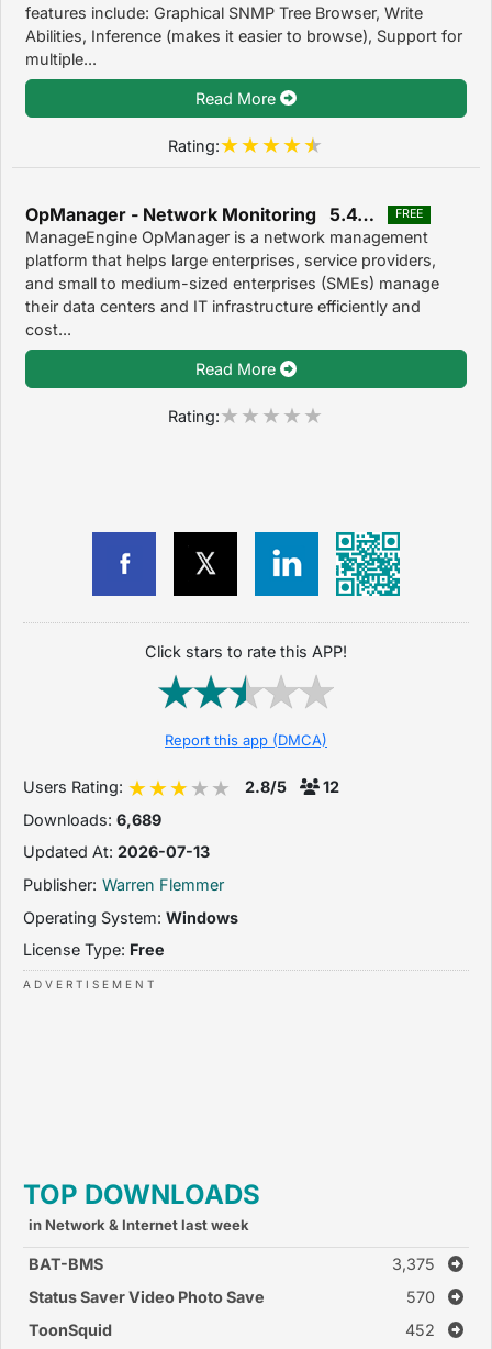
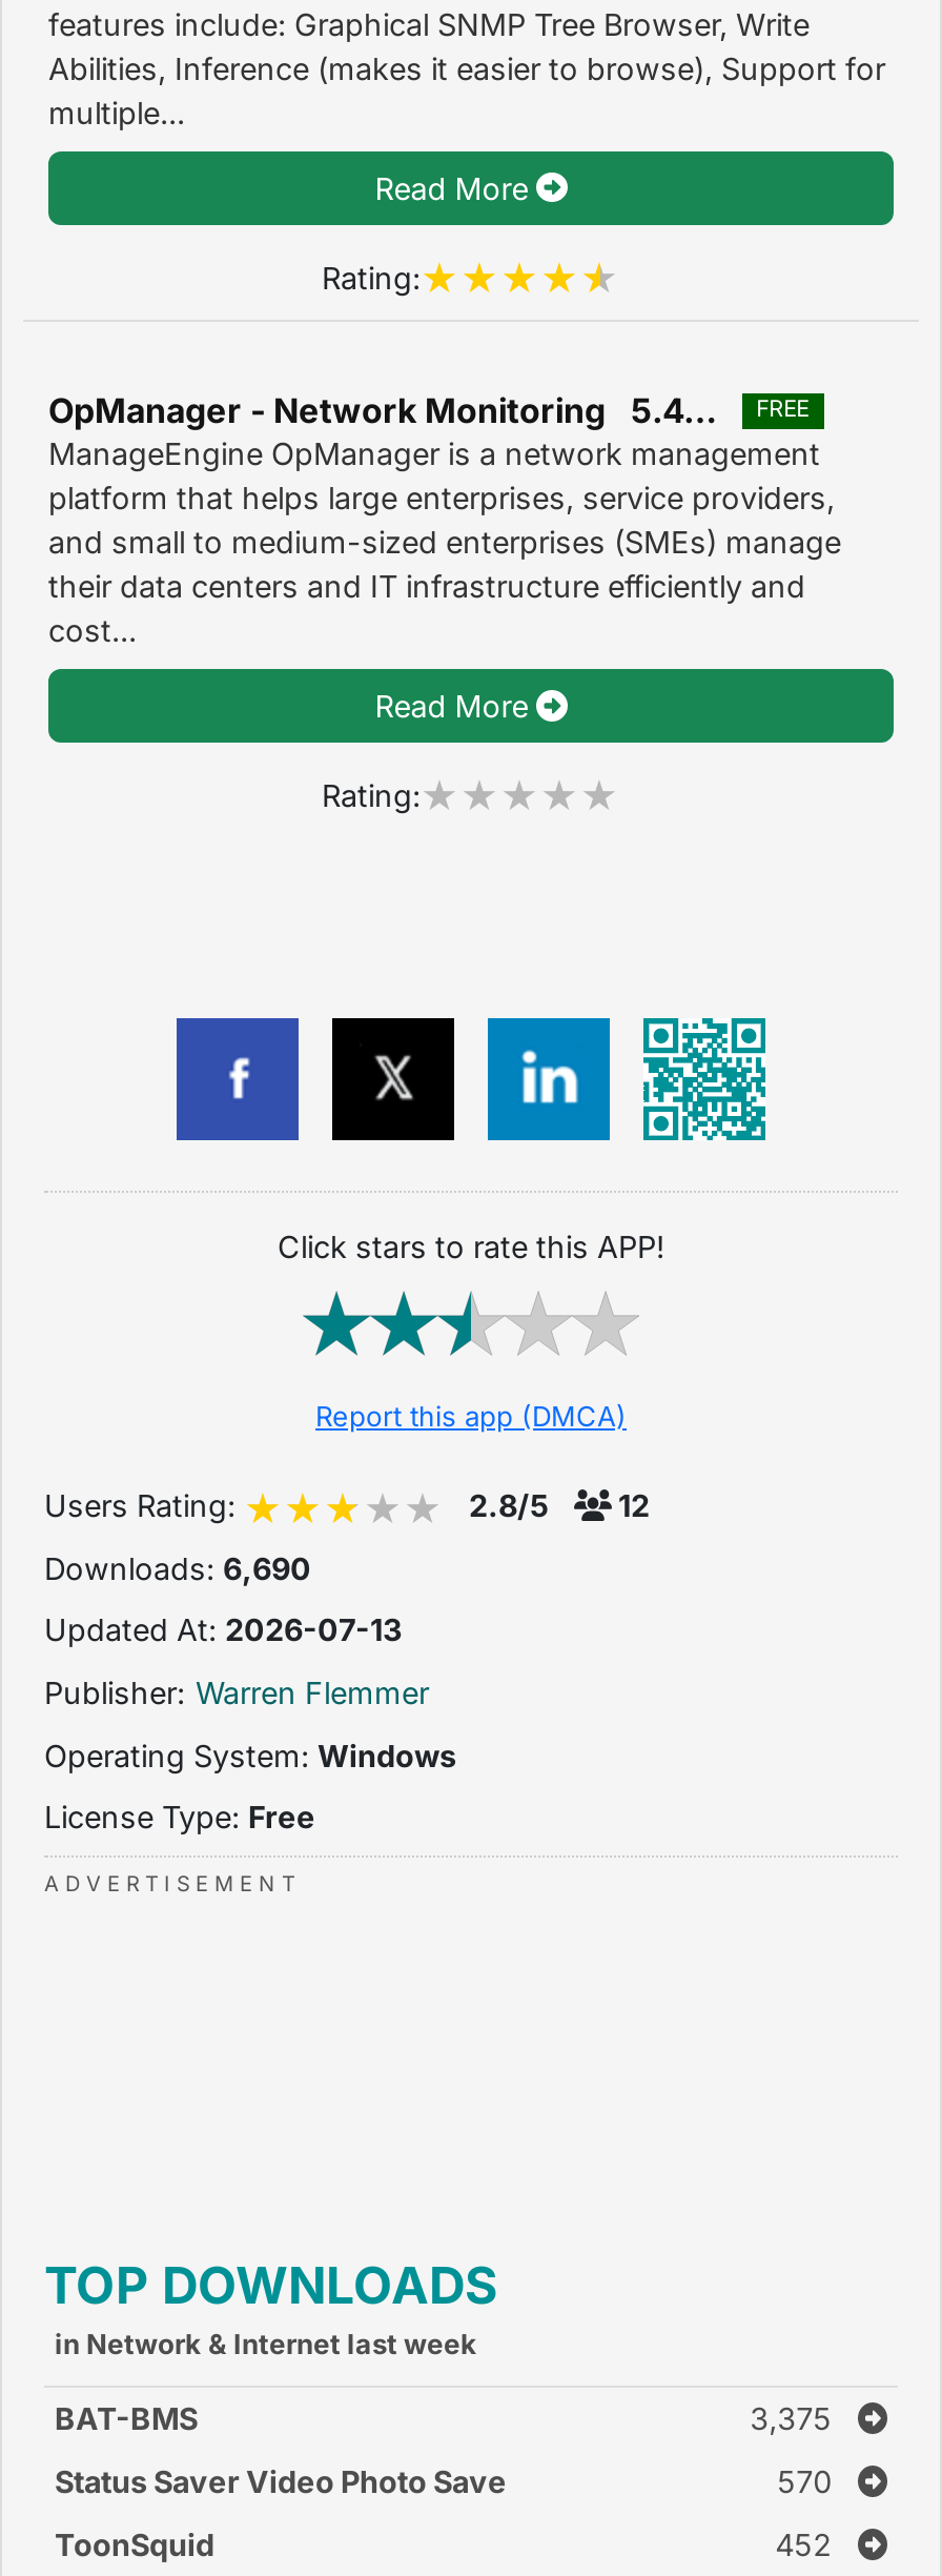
[23,810,161,829] Downloads: 6,689 -> [44,1550,311,1586] Downloads: 6,690

